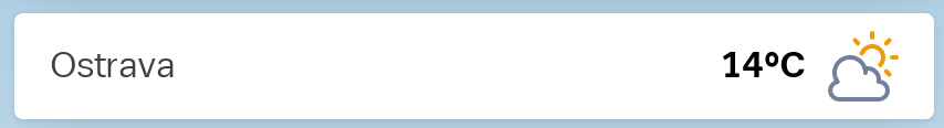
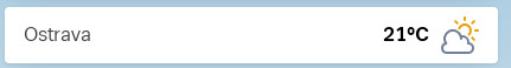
[720,44,806,86] 14°C -> [383,23,429,46] 21°C

